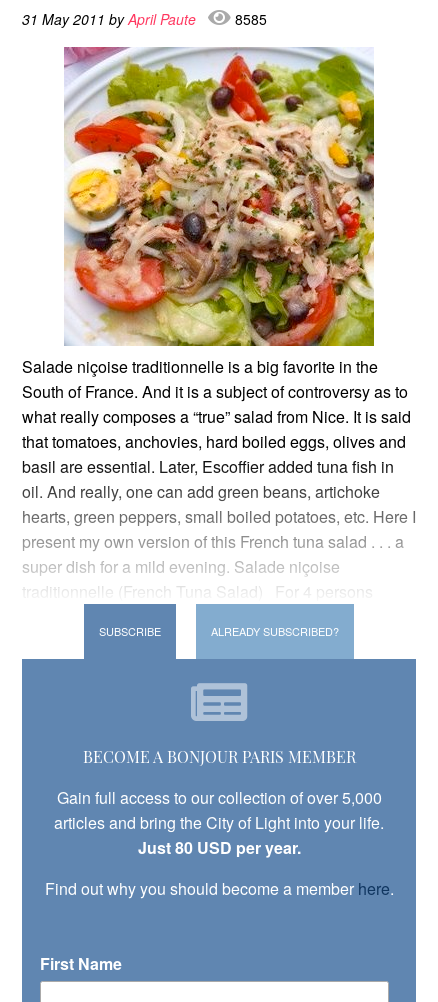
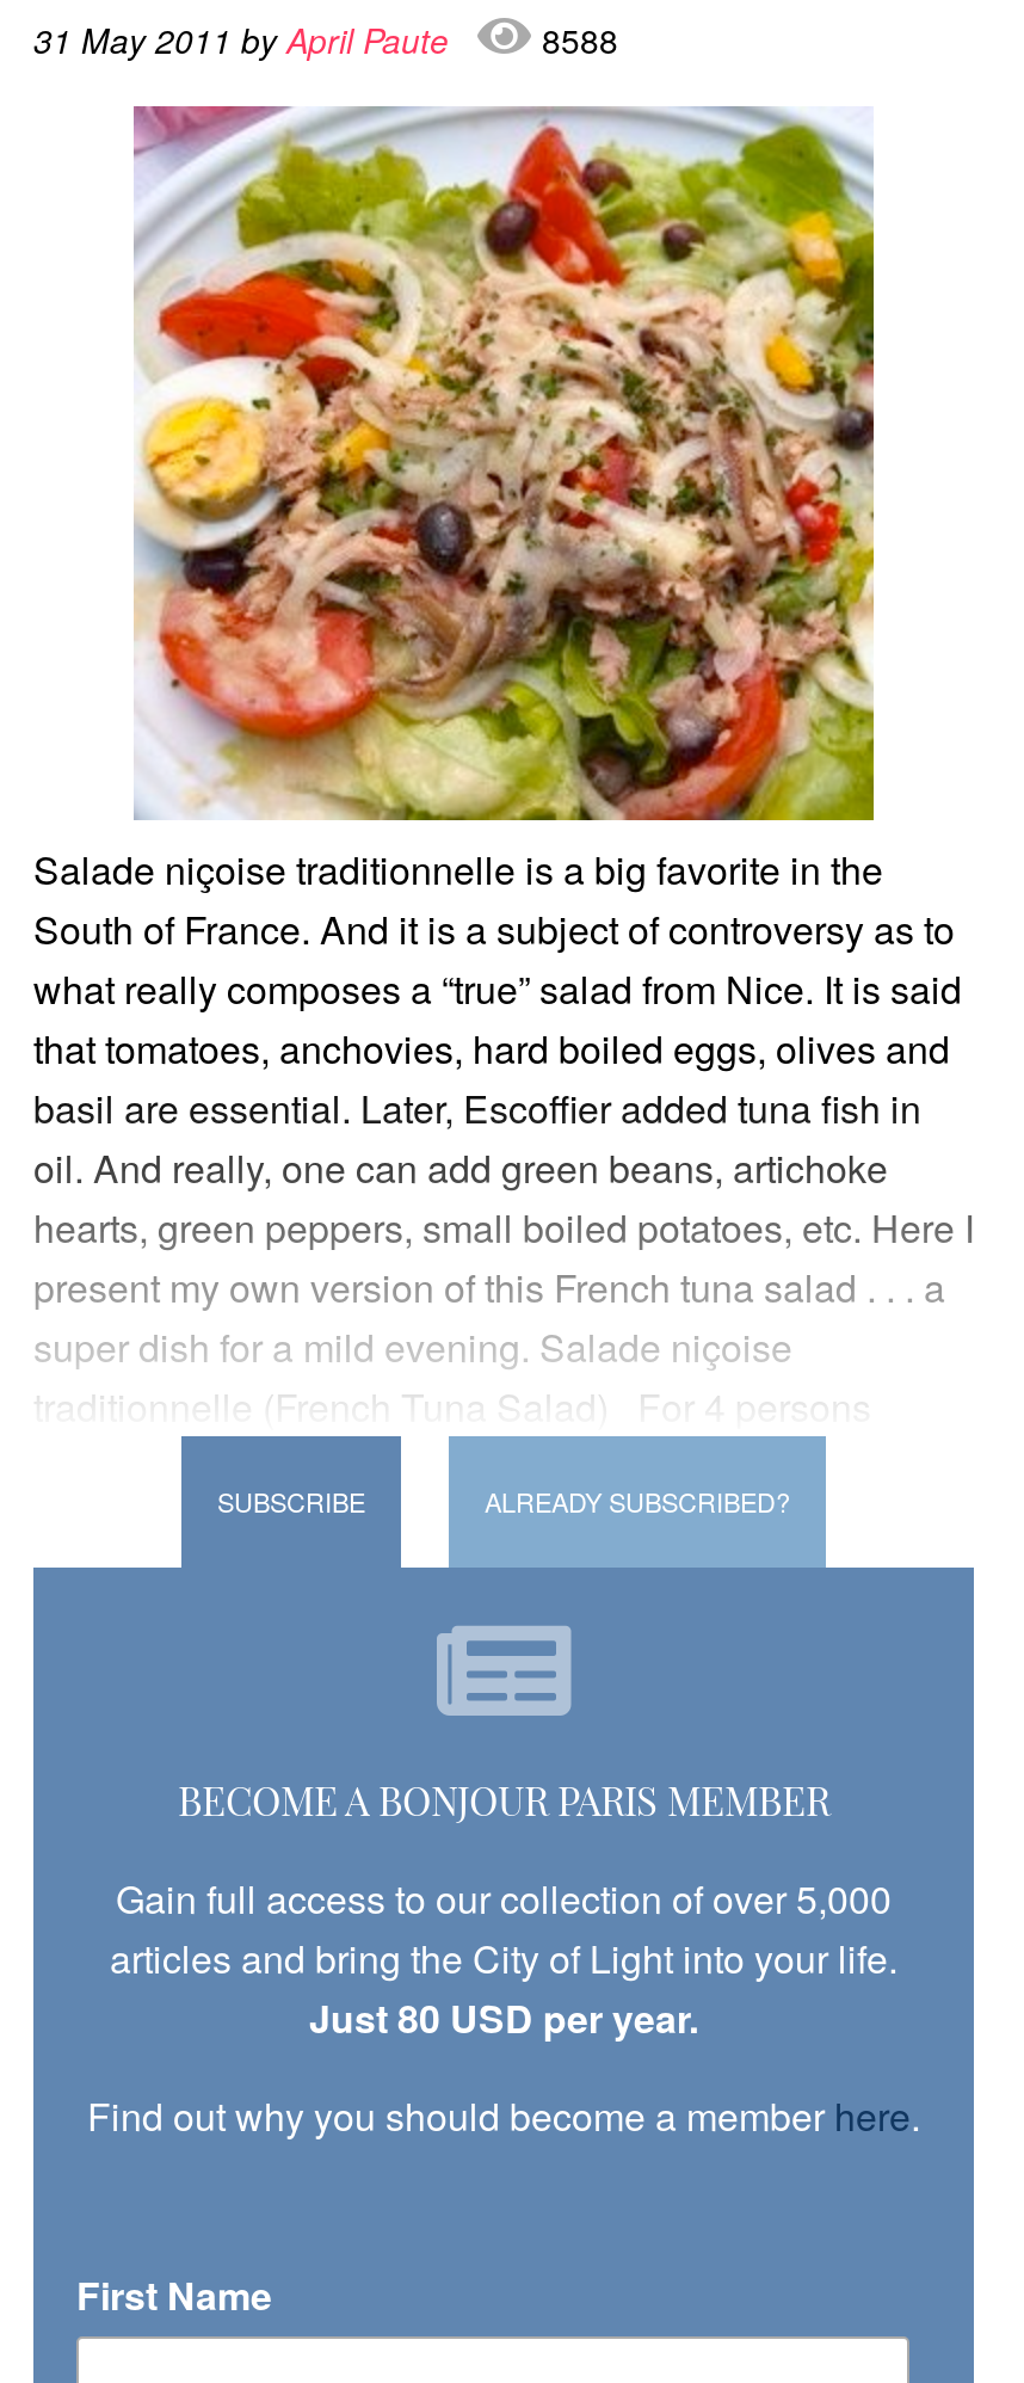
[22,9,275,29] 31 May 2011 by April Paute 8585 -> [33,16,637,64] 31 May 2011 by April Paute 8588

